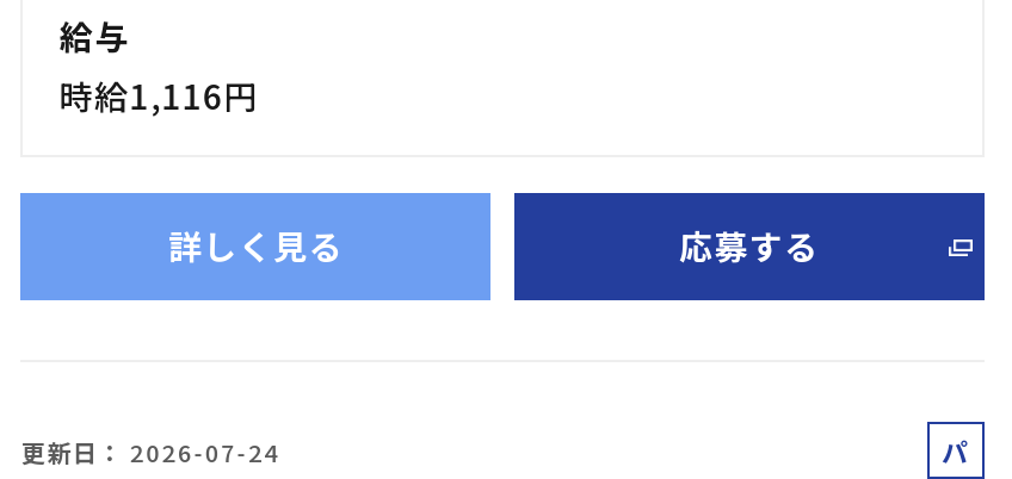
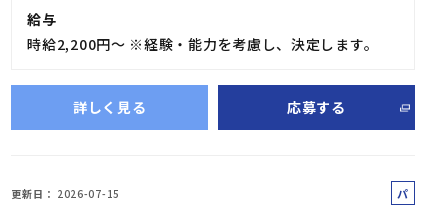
[59,72,259,120] 時給1,116円 -> [27,34,378,54] 時給2,200円～ ※経験・能力を考慮し、決定します。
[21,433,280,469] 更新日 2026-07-24 -> [11,186,120,201] 更新日 2026-07-15

